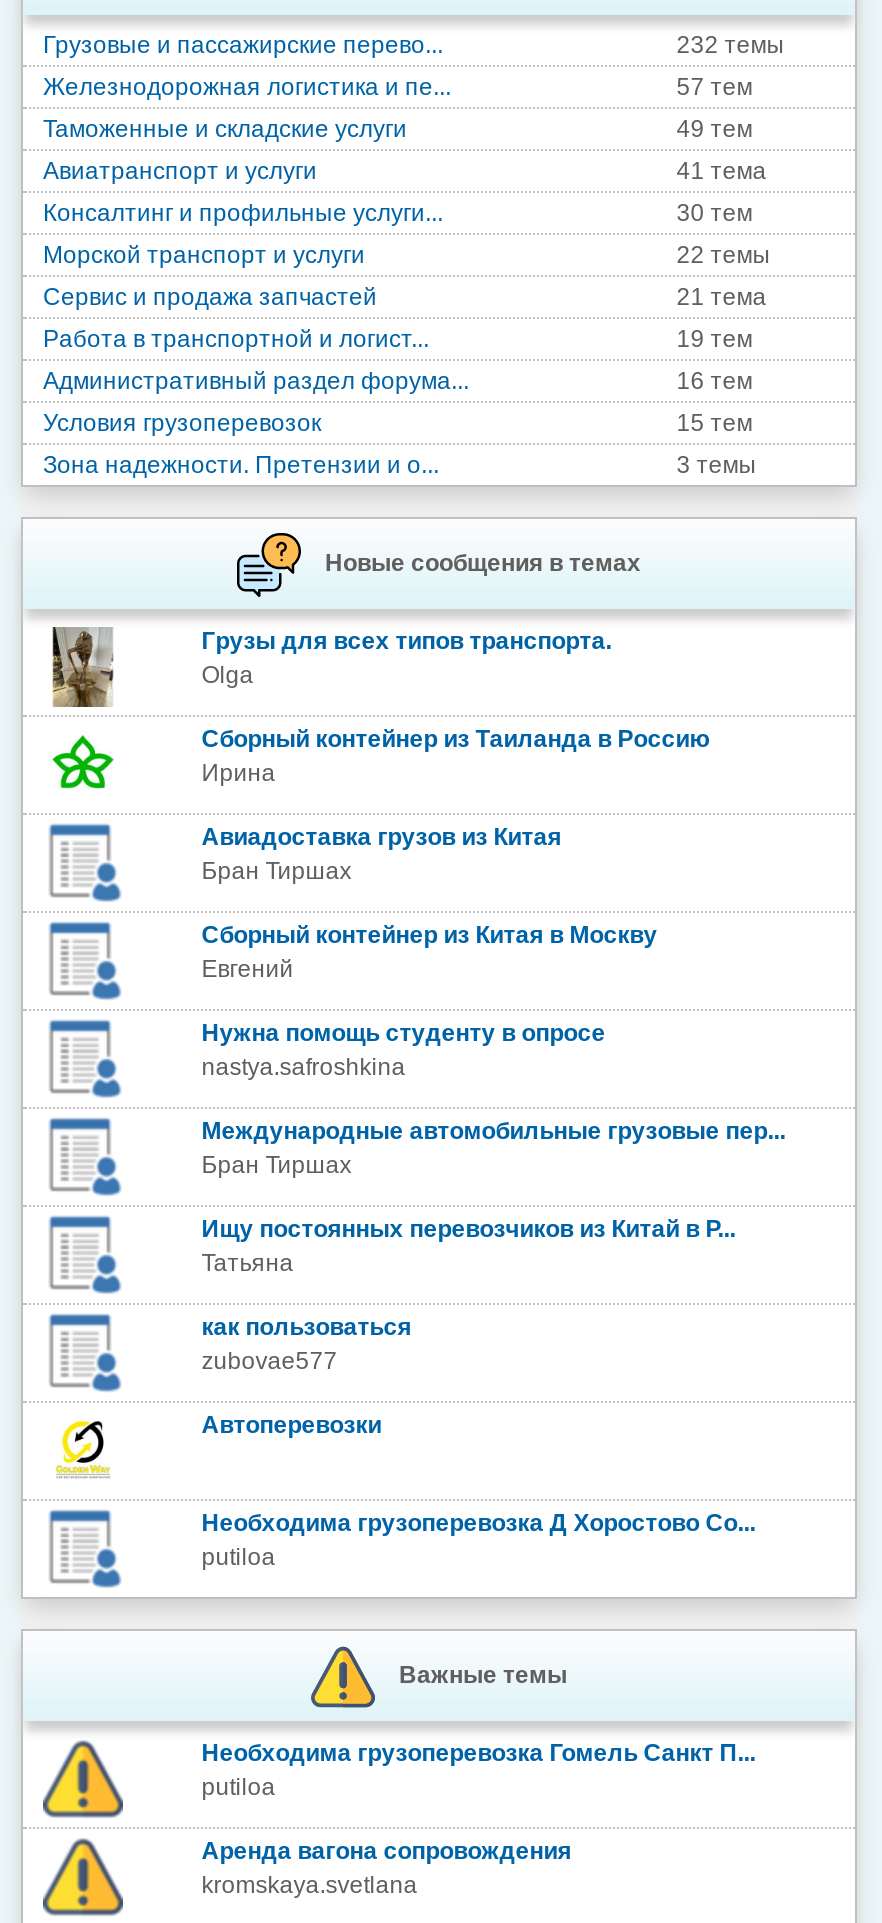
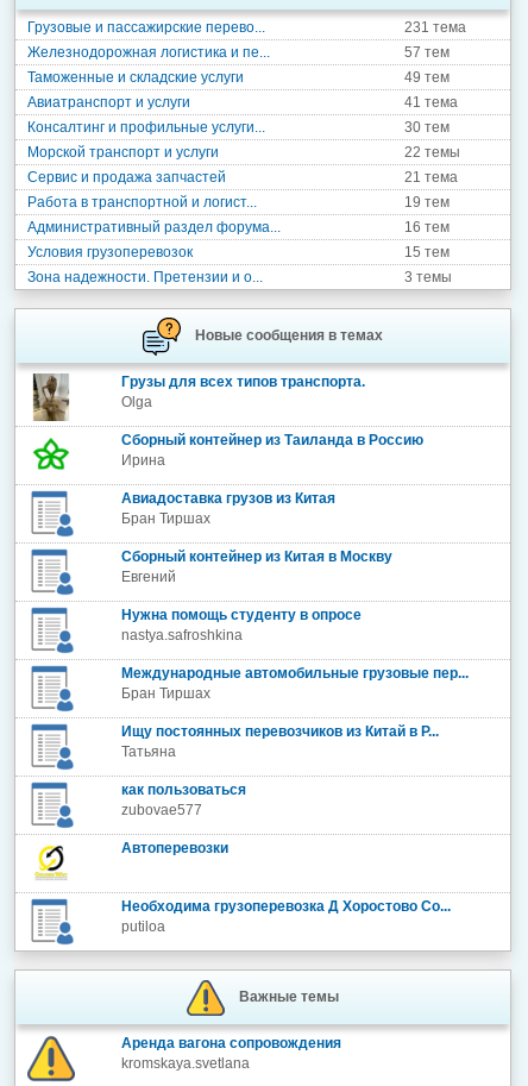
[677,31,785,59] 232 темы -> [404,19,466,36] 231 тема
[201,1739,755,1801] Необходима грузоперевозка Гомель Санкт П... | putiloa -> none

